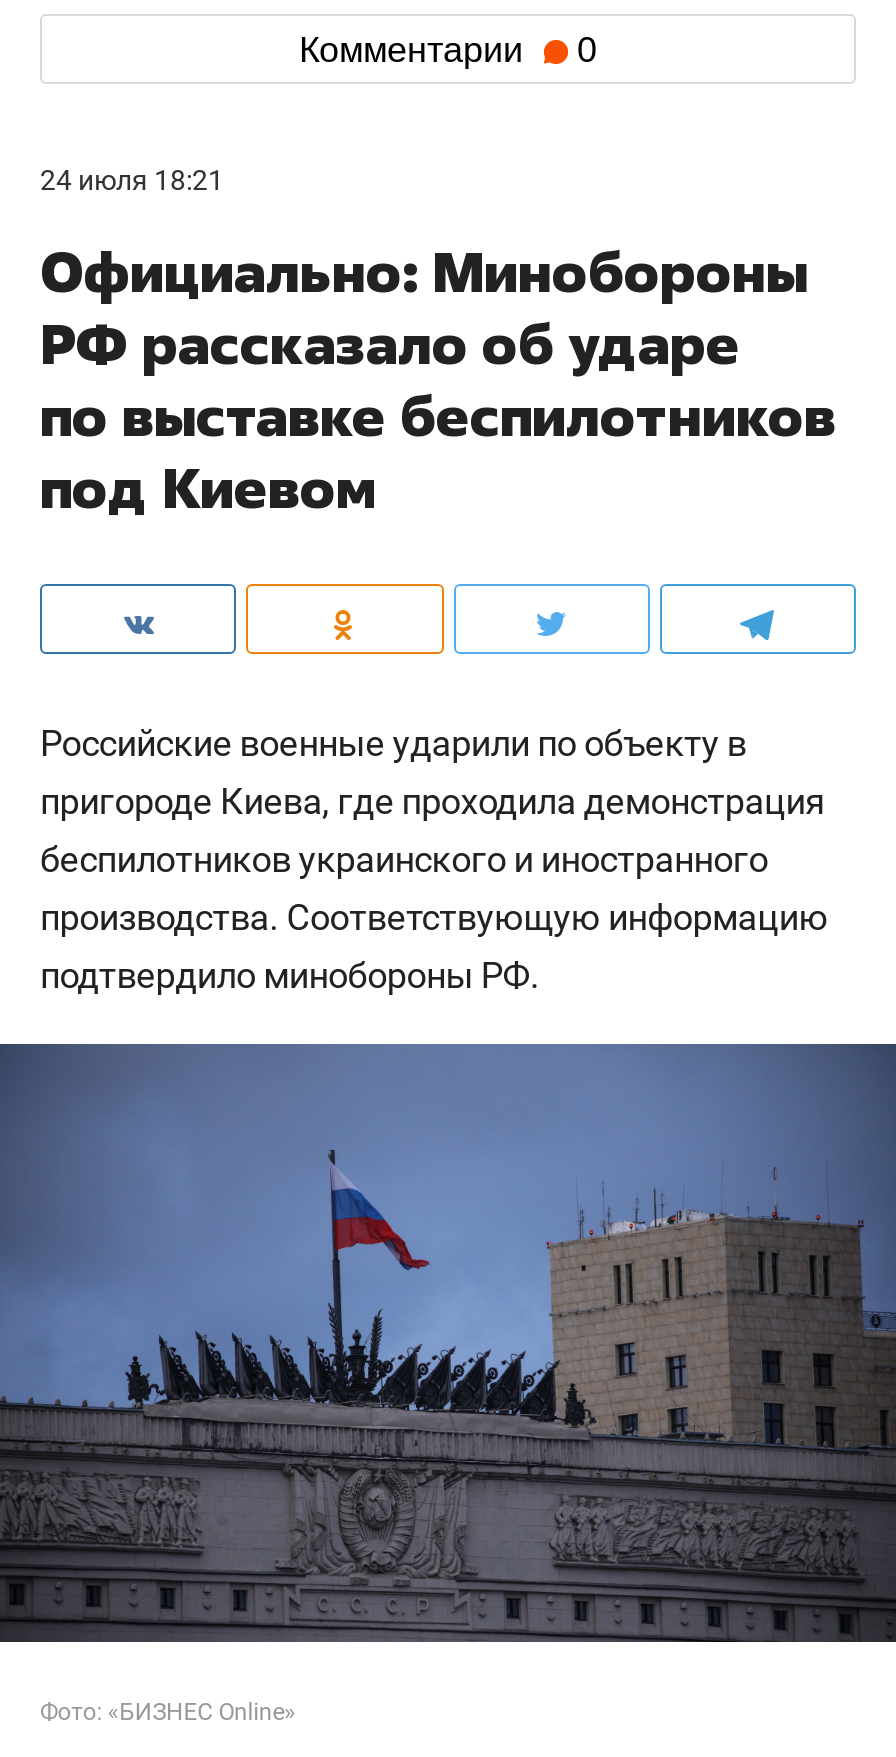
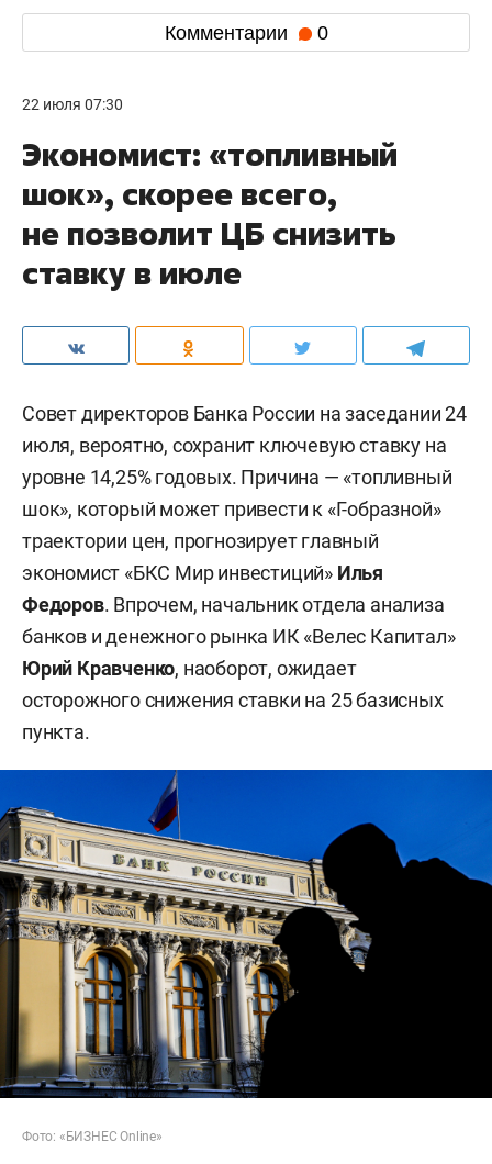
[40,165,224,197] 24 июля 18:21 -> [22,96,123,113] 22 июля 07:30
[40,235,836,525] Официально: Минобороны | РФ рассказало об ударе | по выставке беспилотников | под Киевом -> [22,134,398,294] Экономист: «топливный | шок», скорее всего, | не позволит ЦБ снизить | ставку в июле
[40,723,828,997] Российские военные ударили по объекту в | пригороде Киева, где проходила демонстрация | беспилотников украинского и иностранного | производства. Соответствующую информацию | подтвердило минобороны РФ. -> [22,402,467,744] Совет директоров Банка России на заседании 24 | июля, вероятно, сохранит ключевую ставку на | уровне 14,25% годовых. Причина — «топливный | шок», который может привести к «Г-образной» | траектории цен, прогнозирует главный | экономист «БКС Мир инвестиций» Илья | Федоров. Впрочем, начальник отдела анализа | банков и денежного рынка ИК «Велес Капитал» | Юрий Кравченко, наоборот, ожидает | осторожного снижения ставки на 25 базисных | пункта.
[6,1044,890,1644] [image] -> [3,770,489,1098] [image]

